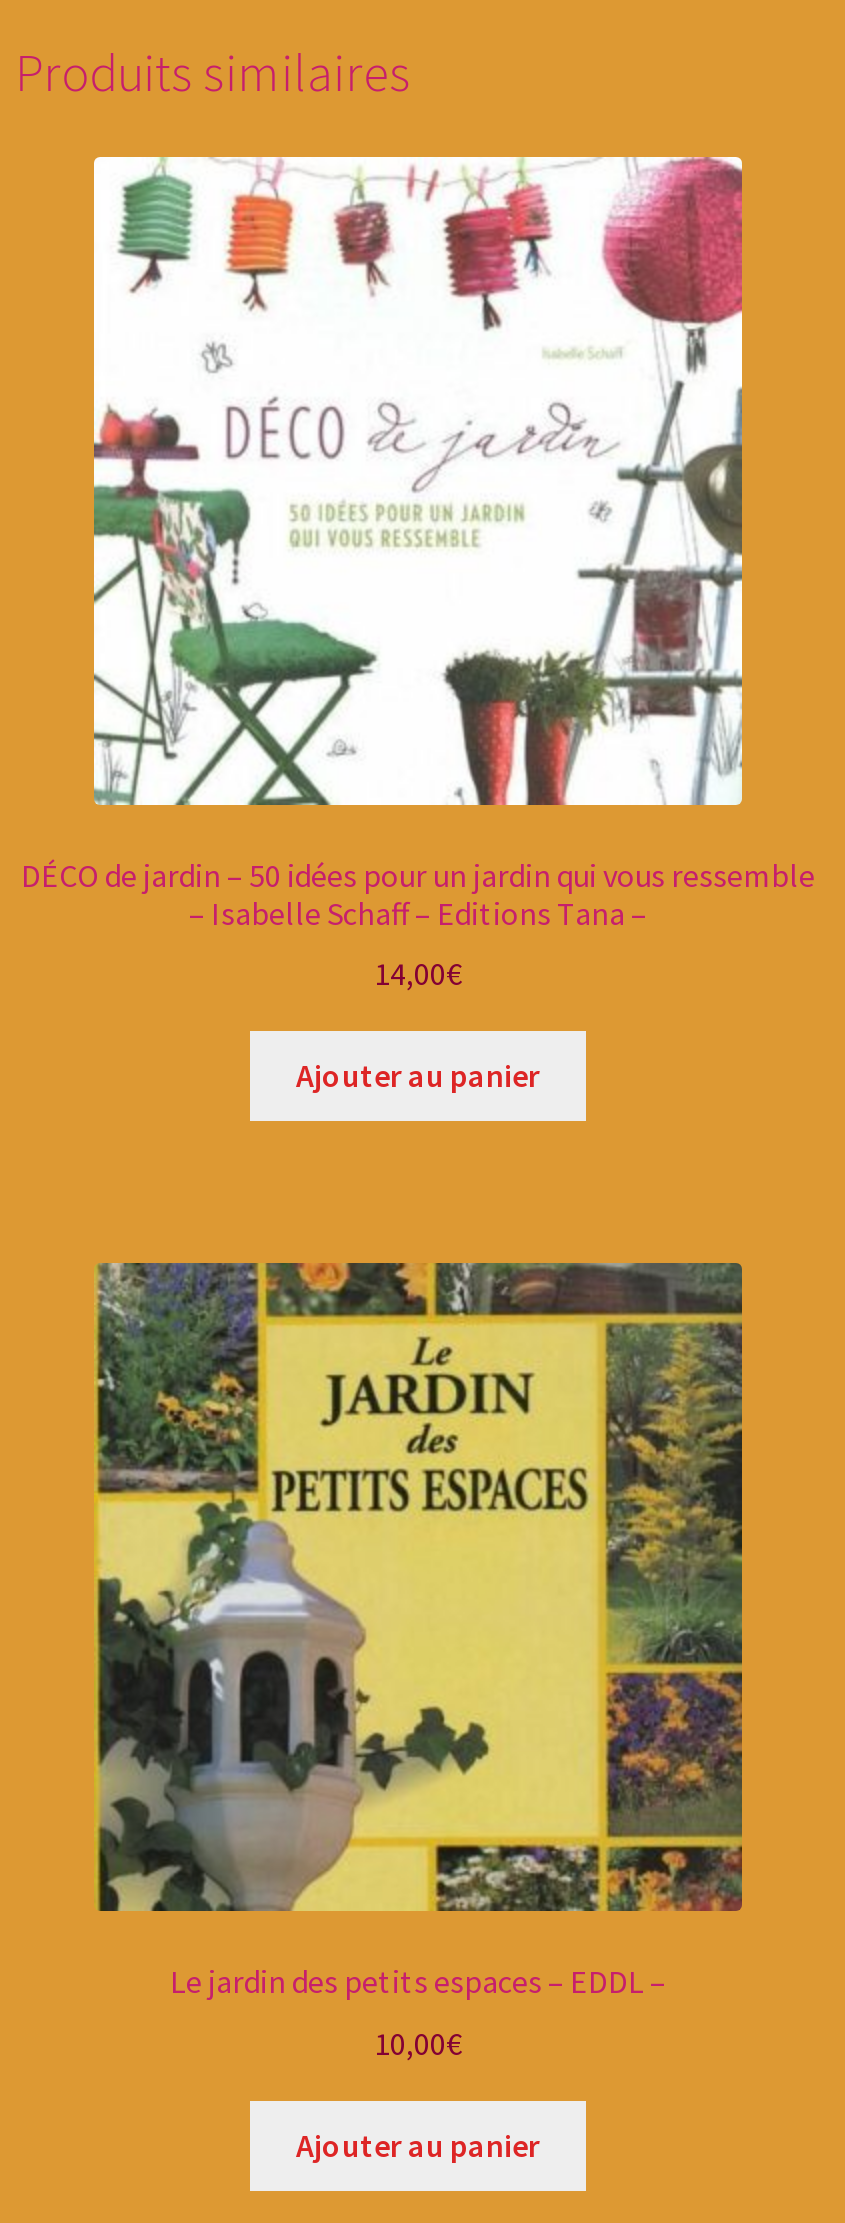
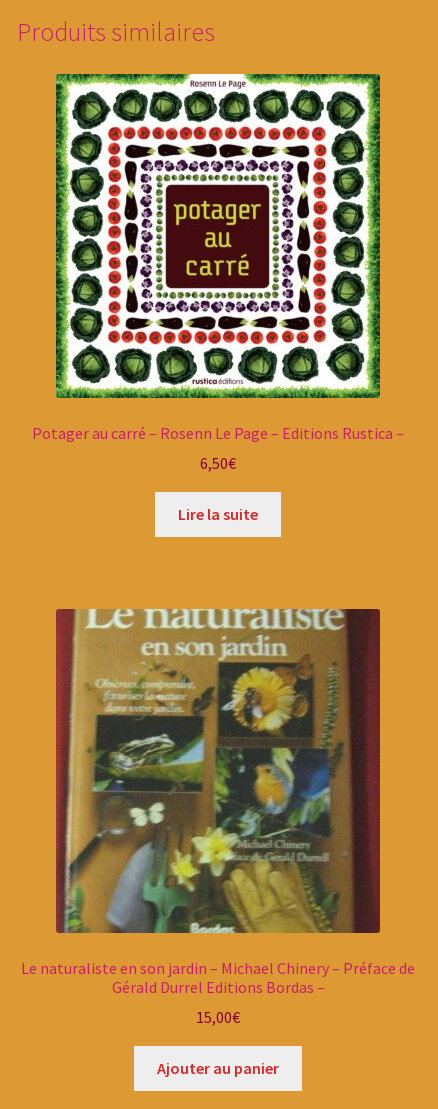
[21,155,815,933] [image] | DÉCO de jardin – 50 idées pour un jardin qui vous ressemble | – Isabelle Schaff – Editions Tana – -> [32,73,404,443] [image] | Potager au carré – Rosenn Le Page – Editions Rustica –
[374,954,462,994] 14,00€ -> [200,453,236,473] 6,50€
[296,1056,540,1096] Ajouter au panier -> [178,504,258,524] Lire la suite
[94,1227,744,2002] [image] | Le jardin des petits espaces – EDDL – -> [21,608,415,997] [image] | Le naturaliste en son jardin – Michael Chinery – Préface de | Gérald Durrel Editions Bordas –
[374,2023,462,2063] 10,00€ -> [196,1007,240,1027] 15,00€

